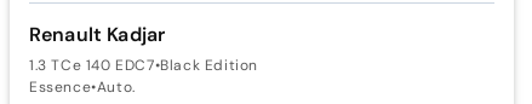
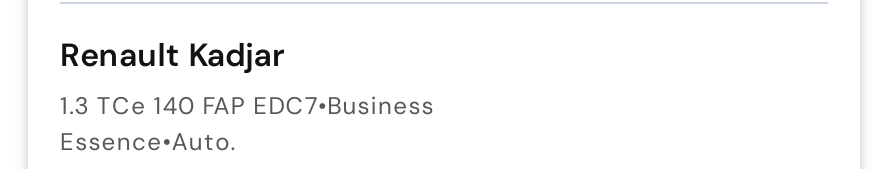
[29,55,258,75] 1.3 TCe 140 EDC7•Black Edition -> [60,90,435,122] 1.3 TCe 140 FAP EDC7•Business

